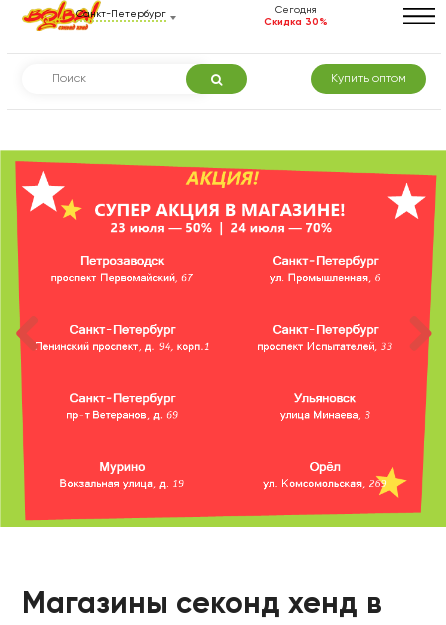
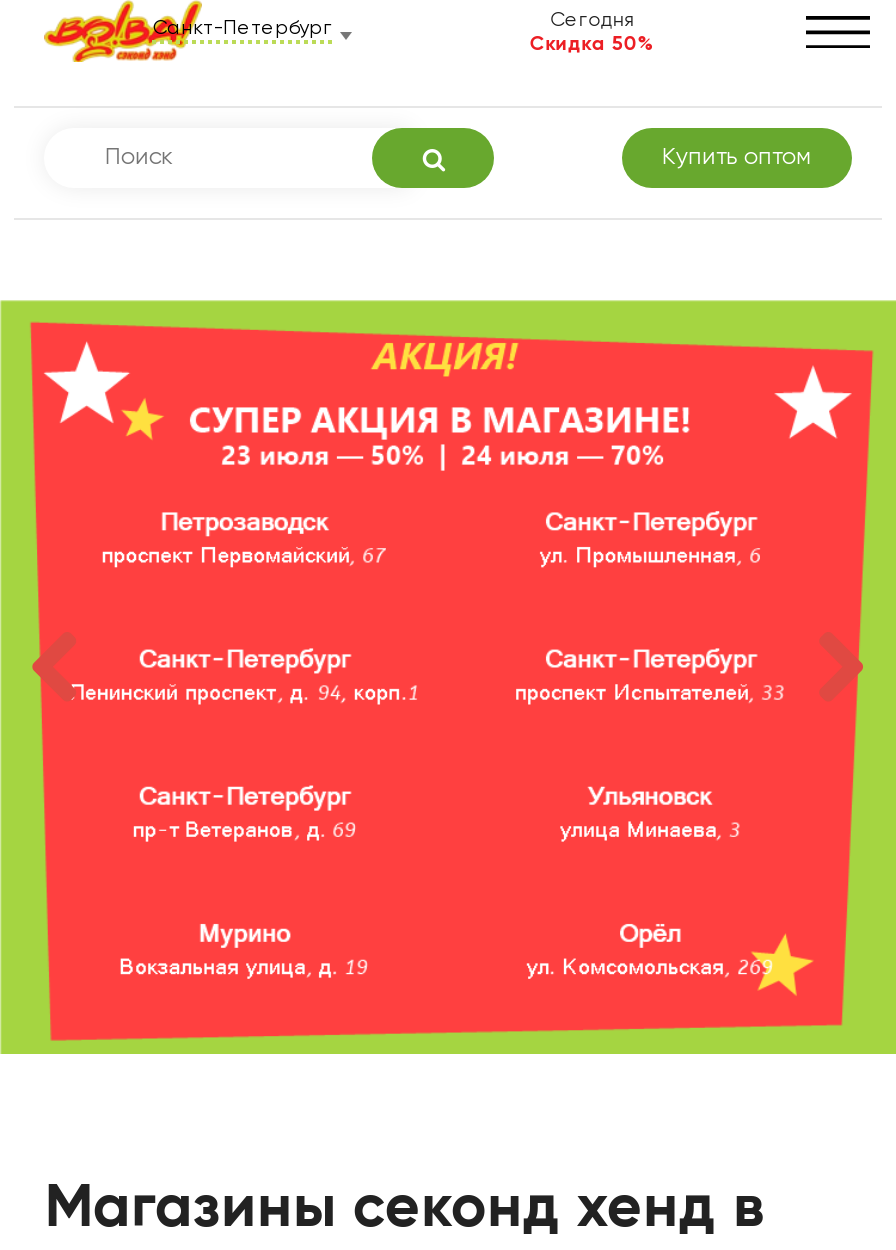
[264,17,328,27] Скидка 30% -> [529,34,655,54] Скидка 50%

